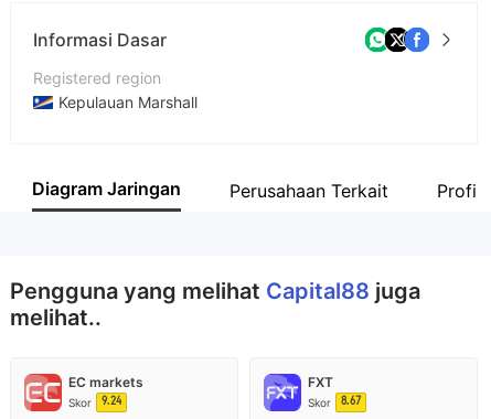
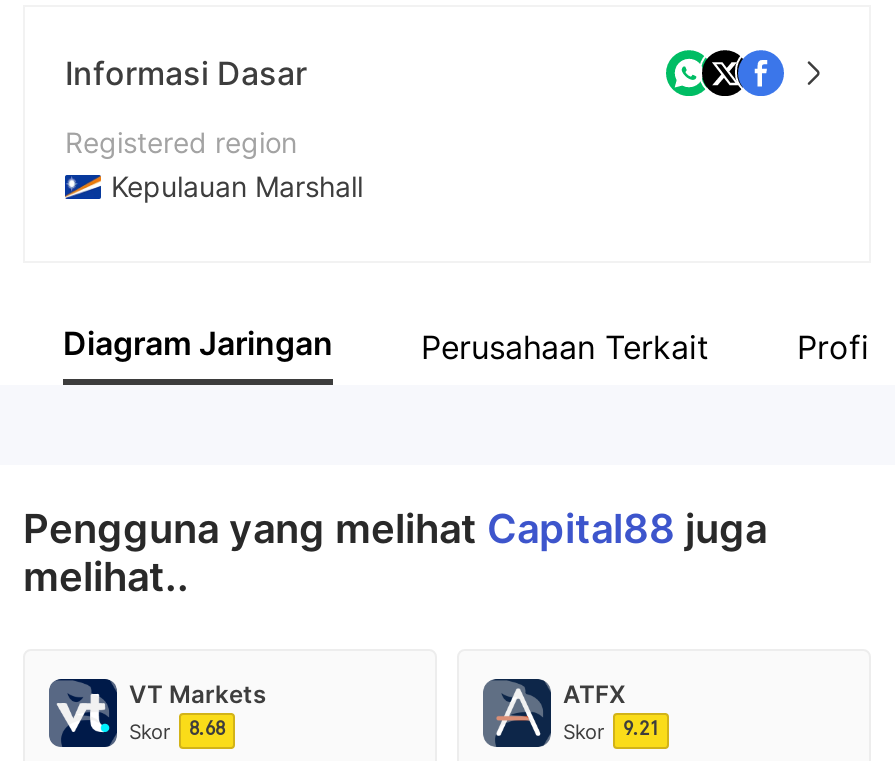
[23,373,143,412] [image] | EC markets -> [47,677,267,749] [image] | VT Markets
[263,373,333,412] [image] | FXT -> [481,677,625,749] [image] | ATFX
[68,394,121,409] Skor 9.24 -> [129,715,225,743] Skor 8.68
[308,394,361,409] Skor 8.67 -> [563,715,659,743] Skor 9.21

